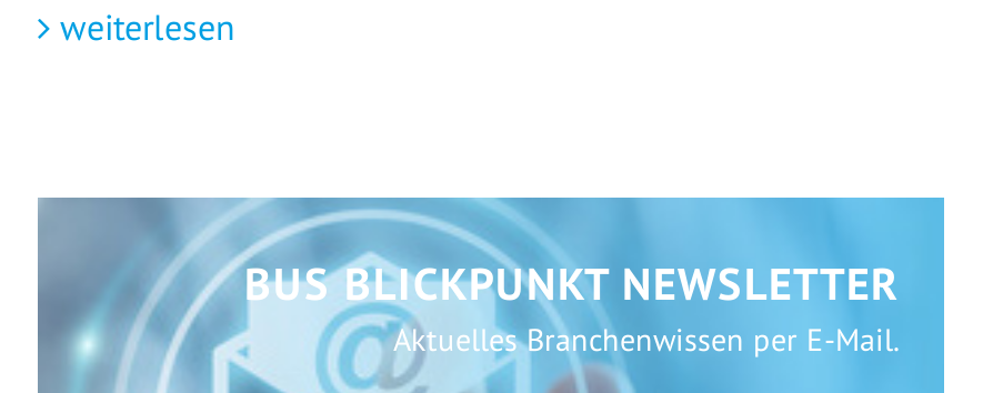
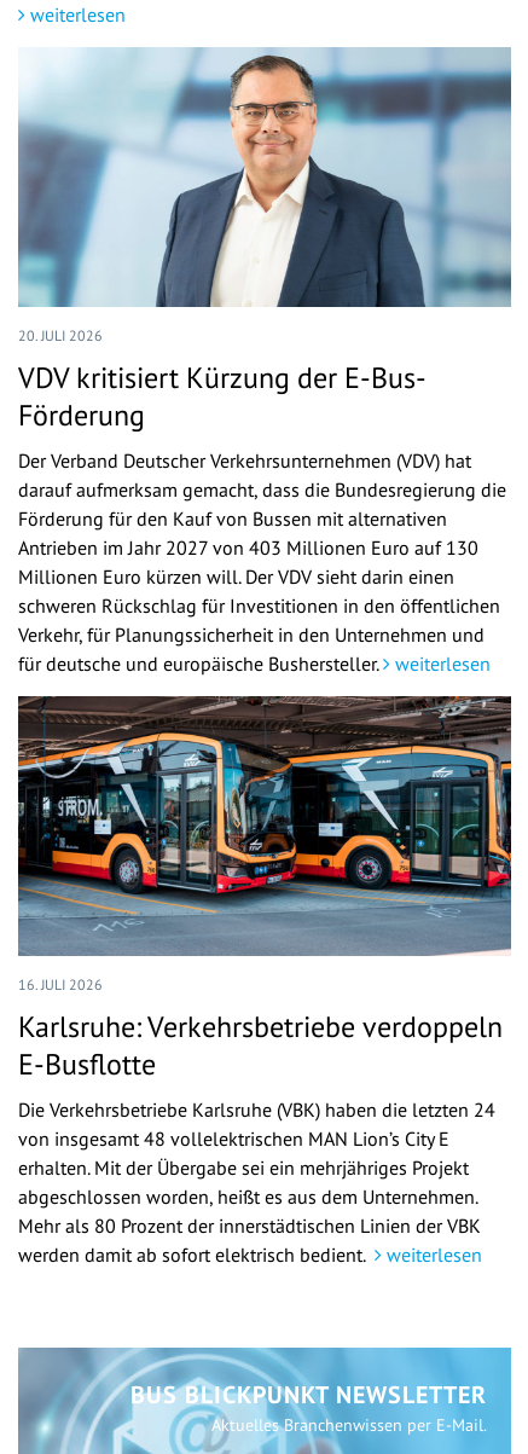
none -> [17,695,512,1266] [image] | 16. JULI 2026 | Karlsruhe: Verkehrsbetriebe verdoppeln | E-Busflotte | Die Verkehrsbetriebe Karlsruhe (VBK) haben die letzten 24 | von insgesamt 48 vollelektrischen MAN Lion’s City E | erhalten. Mit der Übergabe sei ein mehrjähriges Projekt | abgeschlossen worden, heißt es aus dem Unternehmen. | Mehr als 80 Prozent der innerstädtischen Linien der VBK | werden damit ab sofort elektrisch bedient. weiterlesen
none -> [18,47,512,675] [image] | 20. JULI 2026 | VDV kritisiert Kürzung der E-Bus- | Förderung | Der Verband Deutscher Verkehrsunternehmen (VDV) hat | darauf aufmerksam gemacht, dass die Bundesregierung die | Förderung für den Kauf von Bussen mit alternativen | Antrieben im Jahr 2027 von 403 Millionen Euro auf 130 | Millionen Euro kürzen will. Der VDV sieht darin einen | schweren Rückschlag für Investitionen in den öffentlichen | Verkehr, für Planungssicherheit in den Unternehmen und | für deutsche und europäische Bushersteller. weiterlesen

